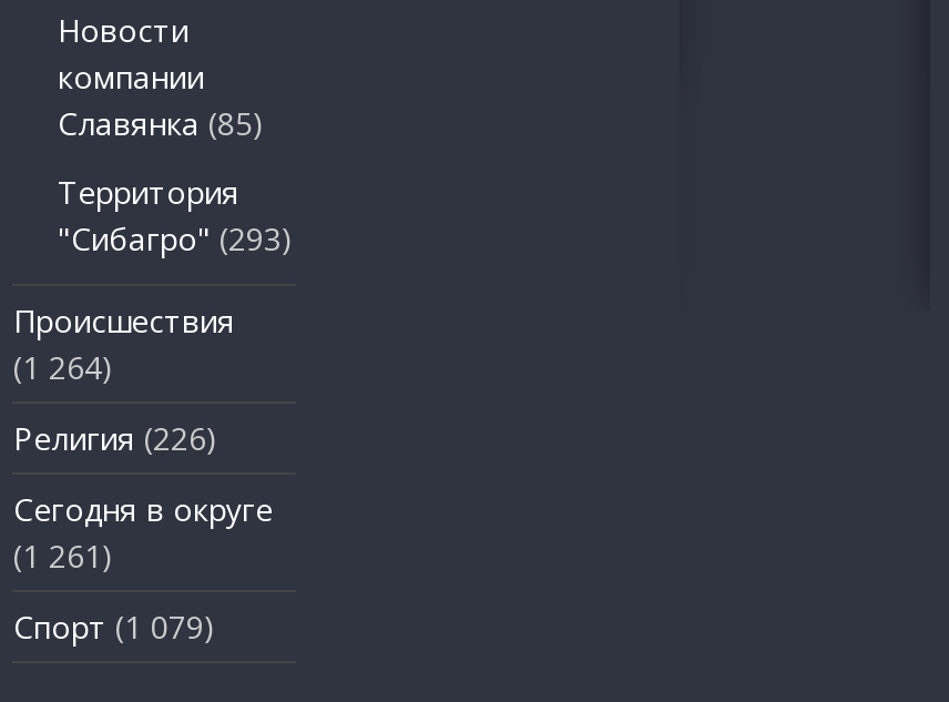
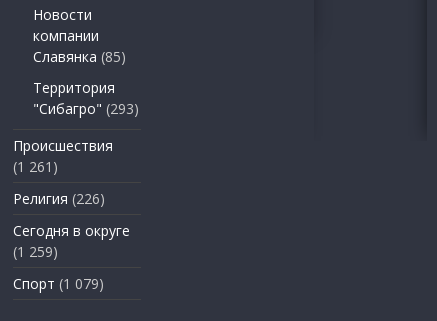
[13,347,113,389] (1 264) -> [13,156,58,175] (1 261)
[13,536,113,578] (1 261) -> [13,241,58,260] (1 259)

